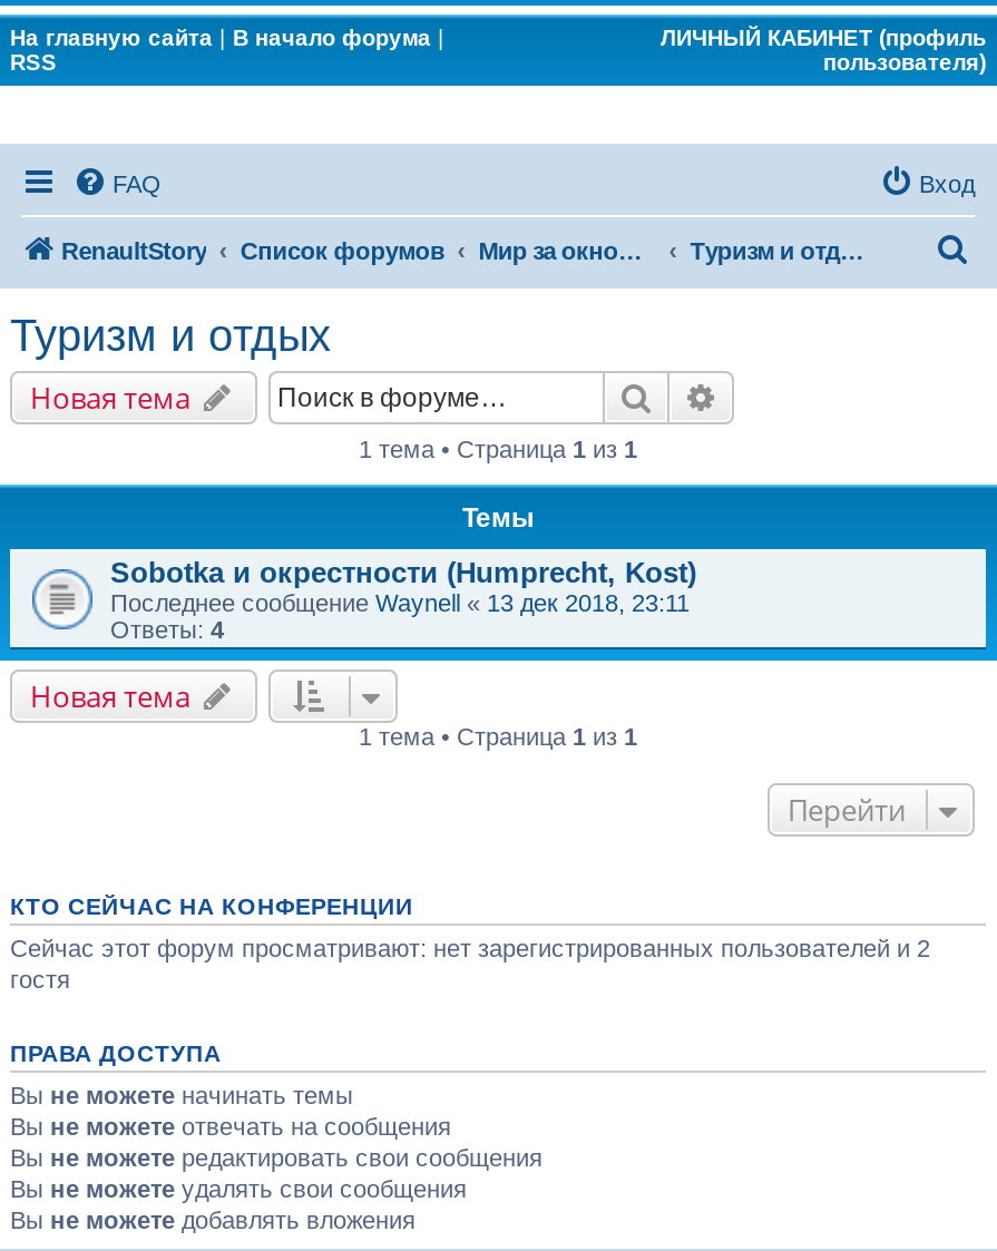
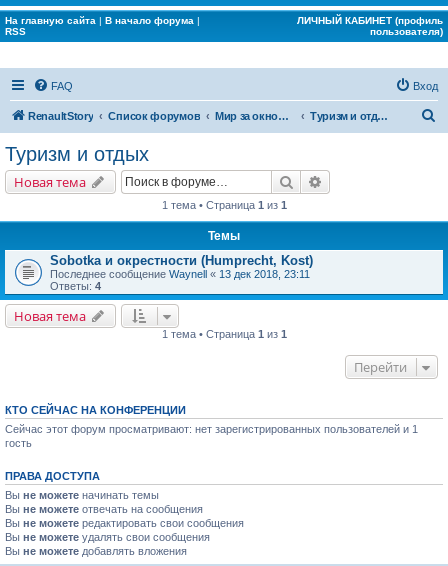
[10,935,930,993] Сейчас этот форум просматривают: нет зарегистрированных пользователей и 2 | гостя -> [5,423,418,449] Сейчас этот форум просматривают: нет зарегистрированных пользователей и 1 | гость

